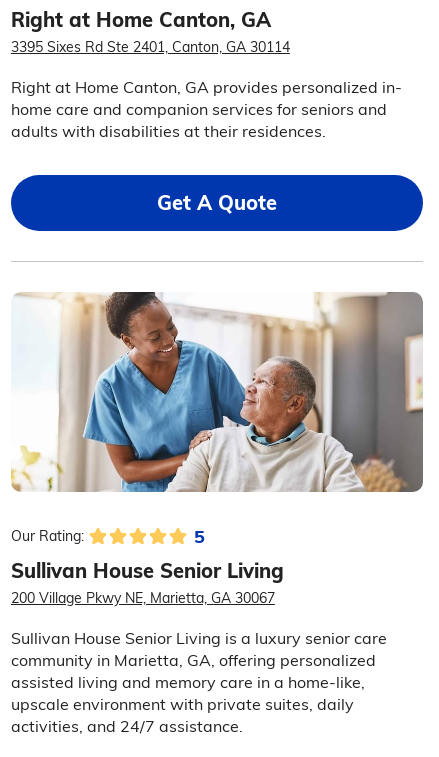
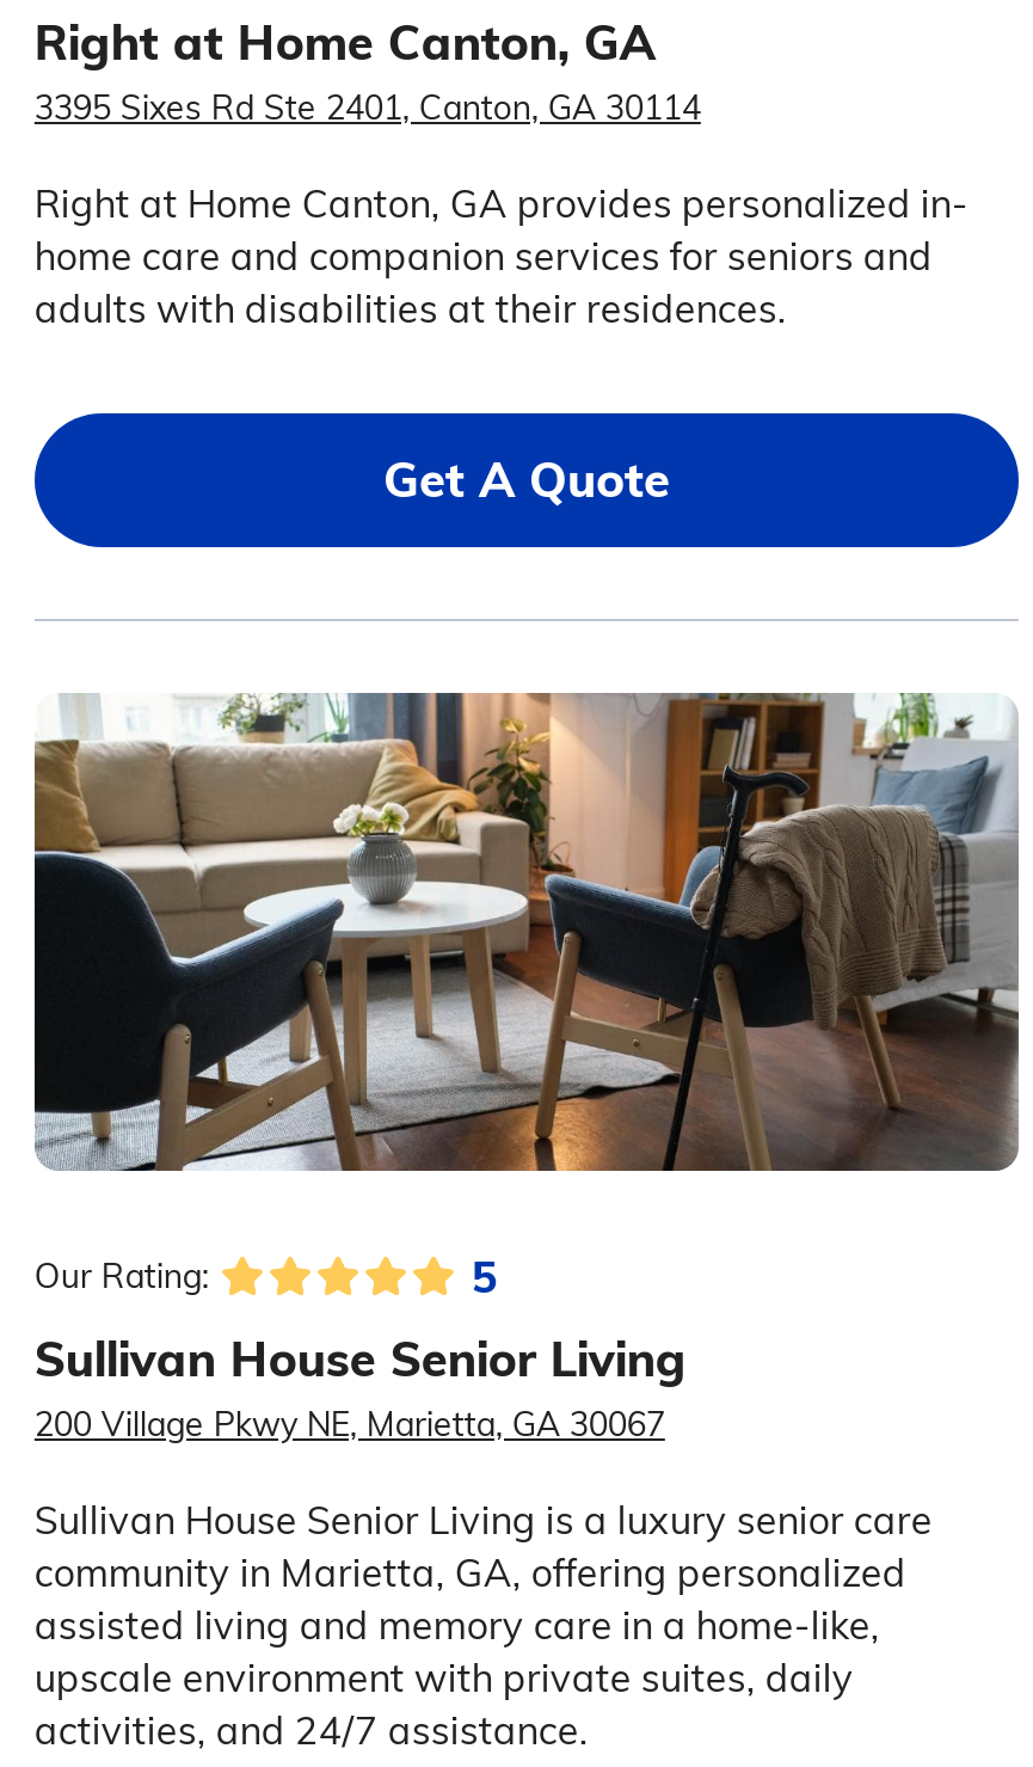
[11,291,423,493] [image] -> [32,691,1019,1173] [image]

